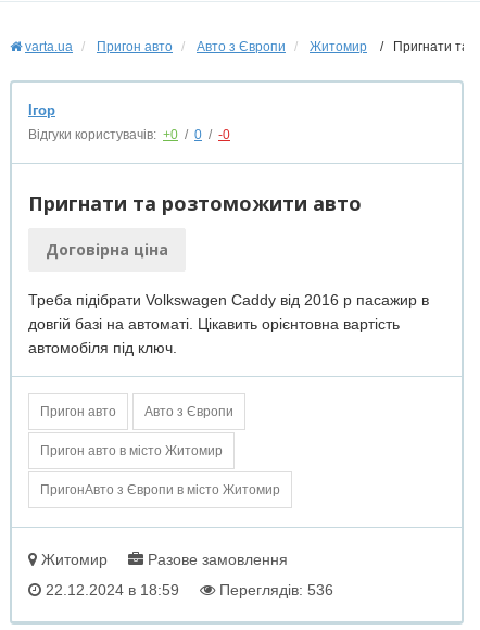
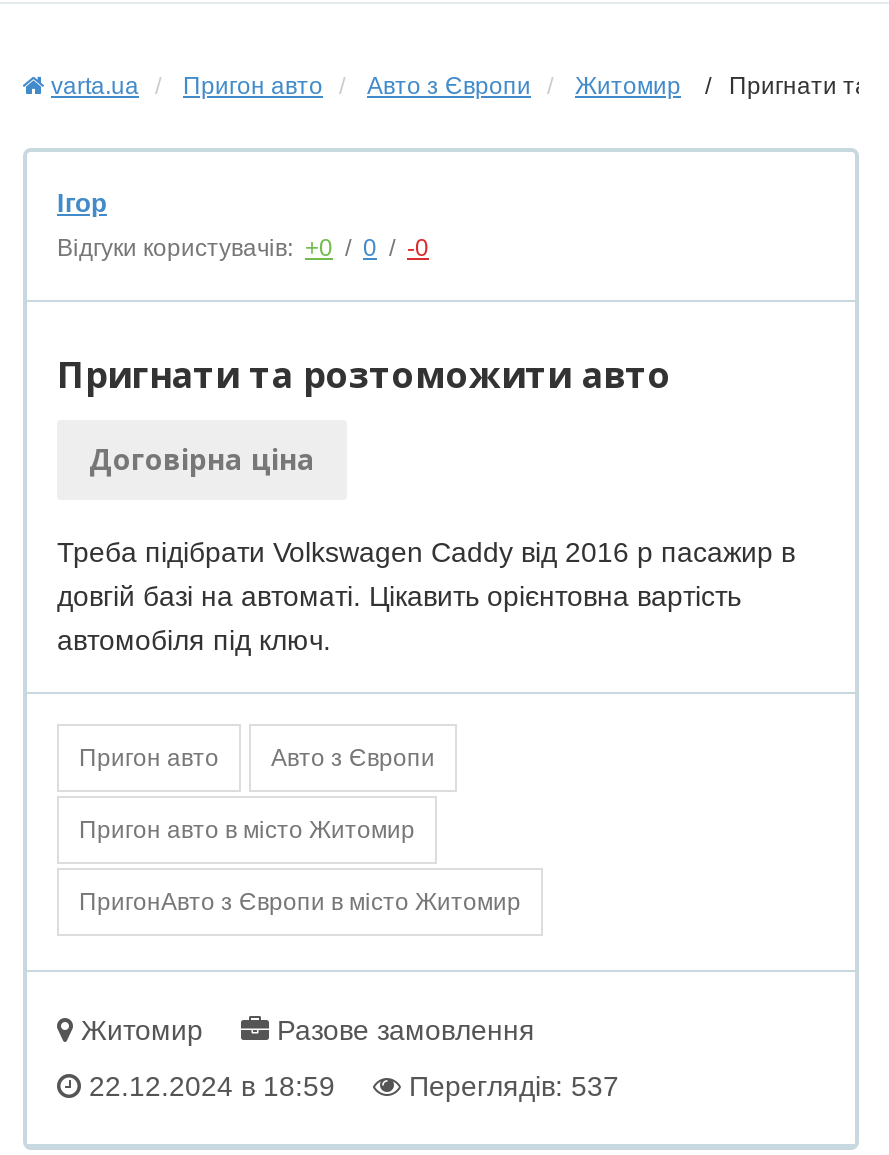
[215,581,333,598] Переглядів: 536 -> [401,1070,619,1102] Переглядів: 537

